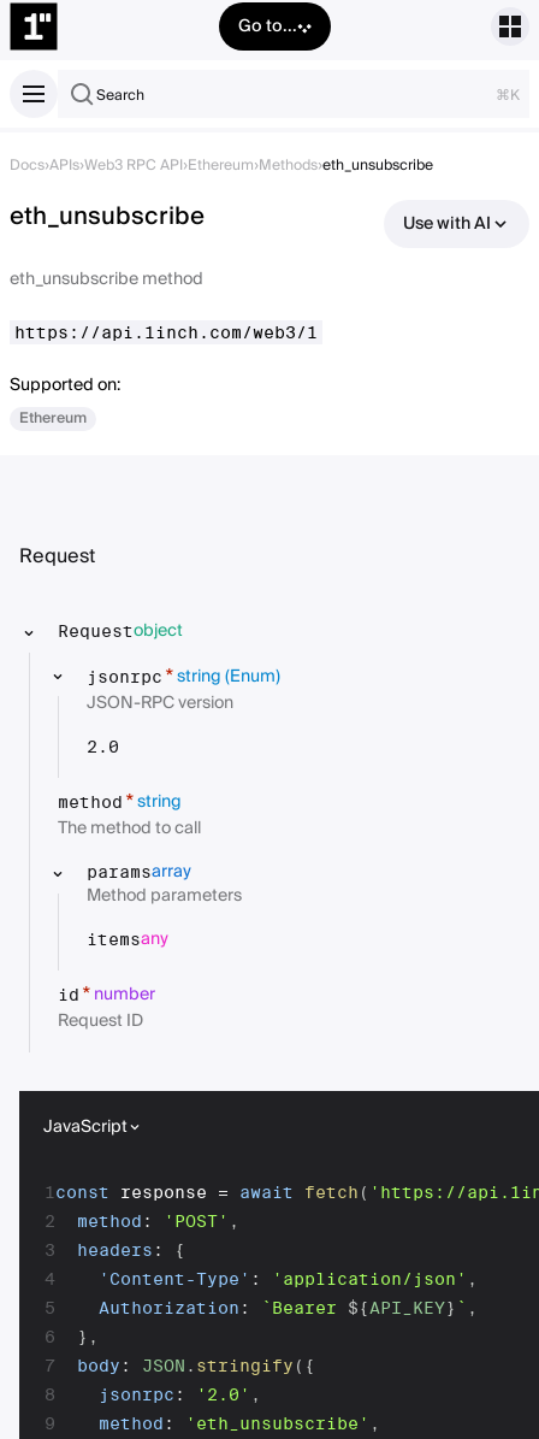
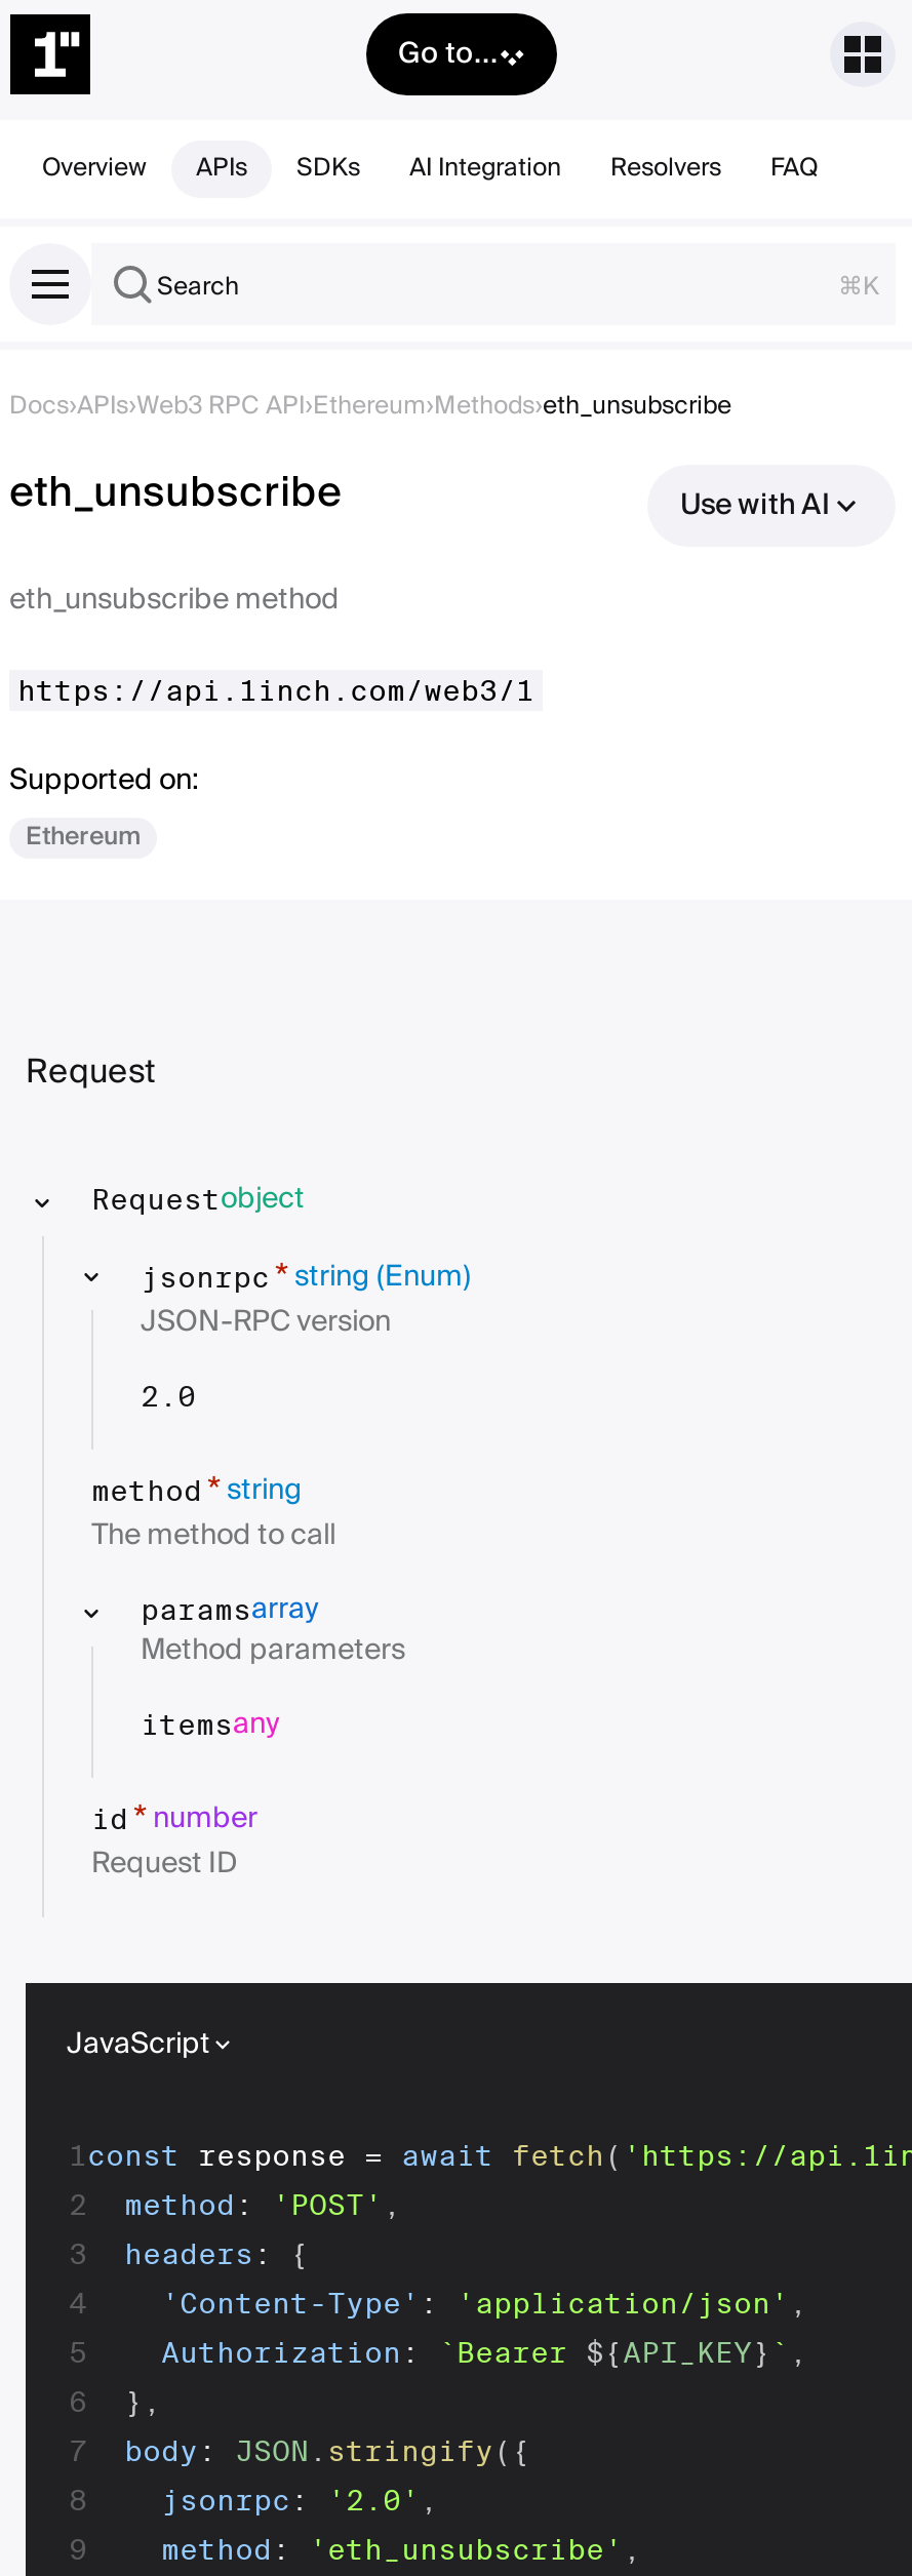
none -> [42,147,818,190] Overview | APIs | SDKs | AI Integration | Resolvers | FAQ

